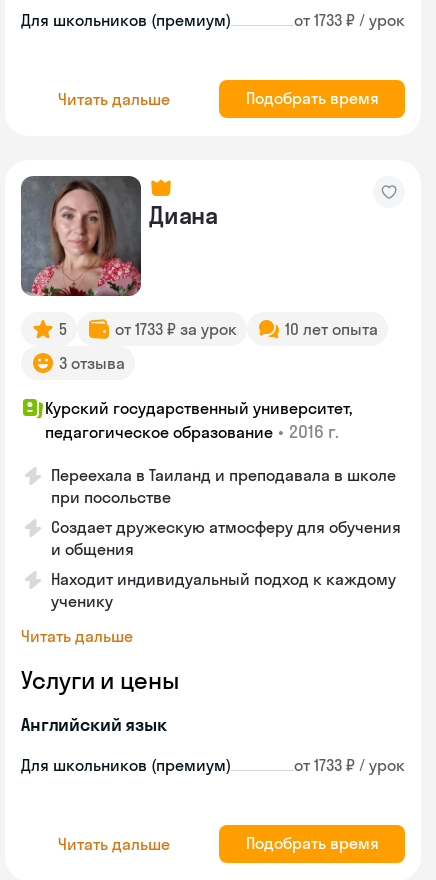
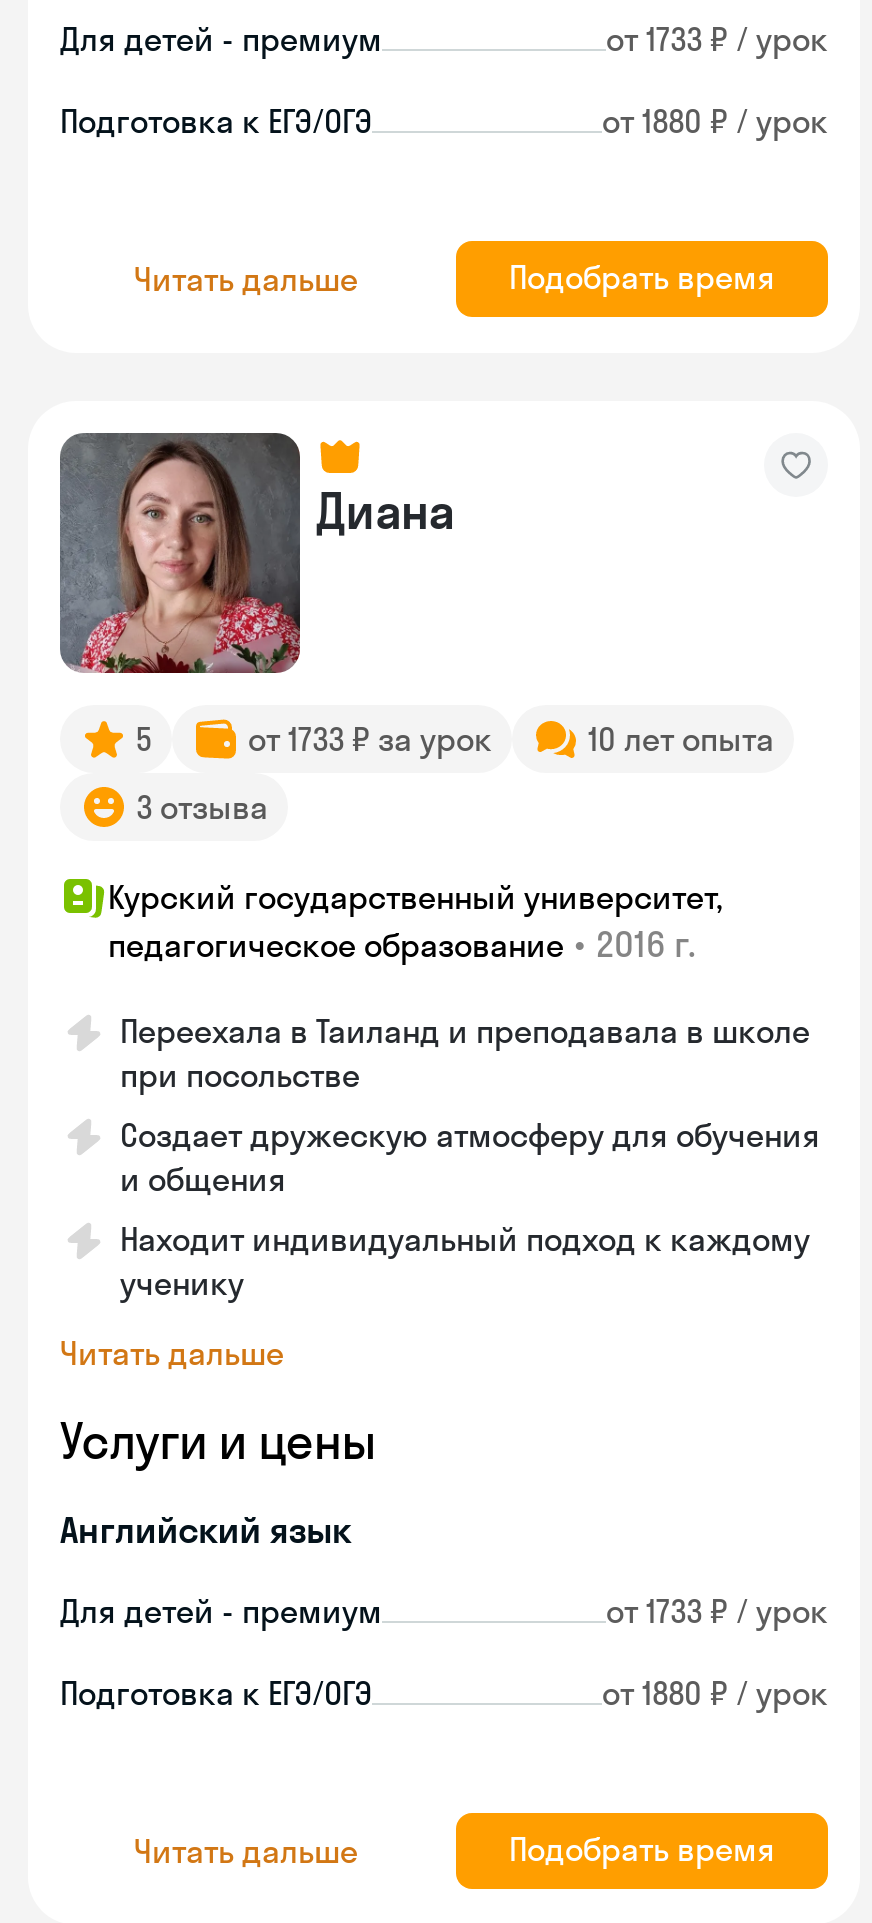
[21,10,231,30] Для школьников (премиум) -> [60,19,382,59] Для детей - премиум
none -> [60,101,828,141] Подготовка к ЕГЭ/ОГЭ | от 1880 ₽ / урок
[21,755,231,775] Для школьников (премиум) -> [60,1591,382,1631] Для детей - премиум
none -> [60,1673,828,1713] Подготовка к ЕГЭ/ОГЭ | от 1880 ₽ / урок

